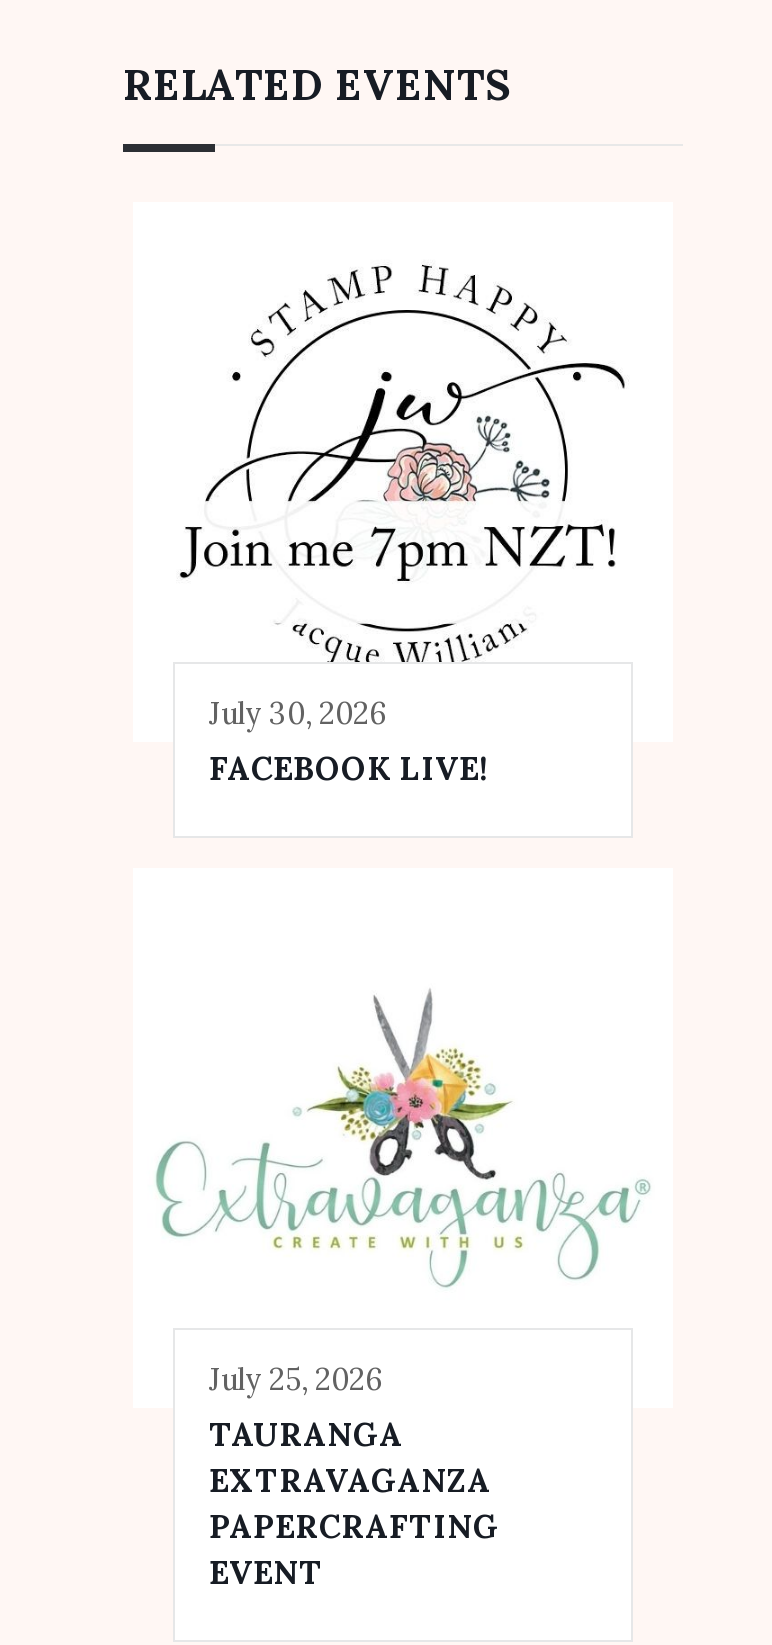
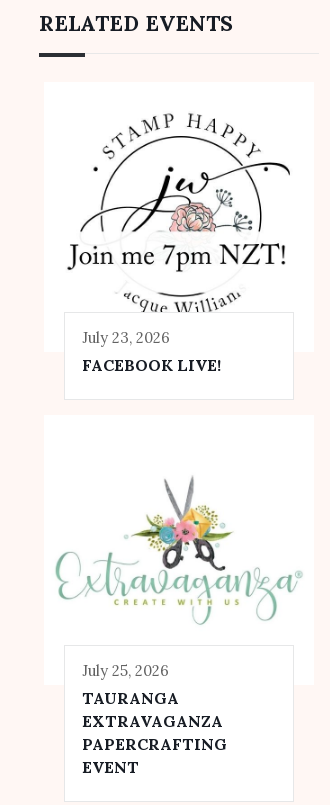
[209,694,387,732] July 30, 2026 -> [82,328,170,347] July 23, 2026

